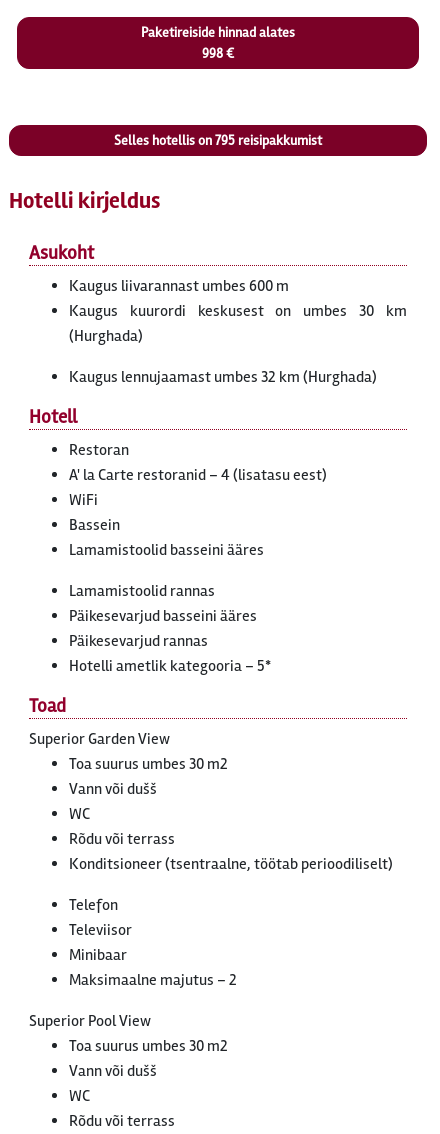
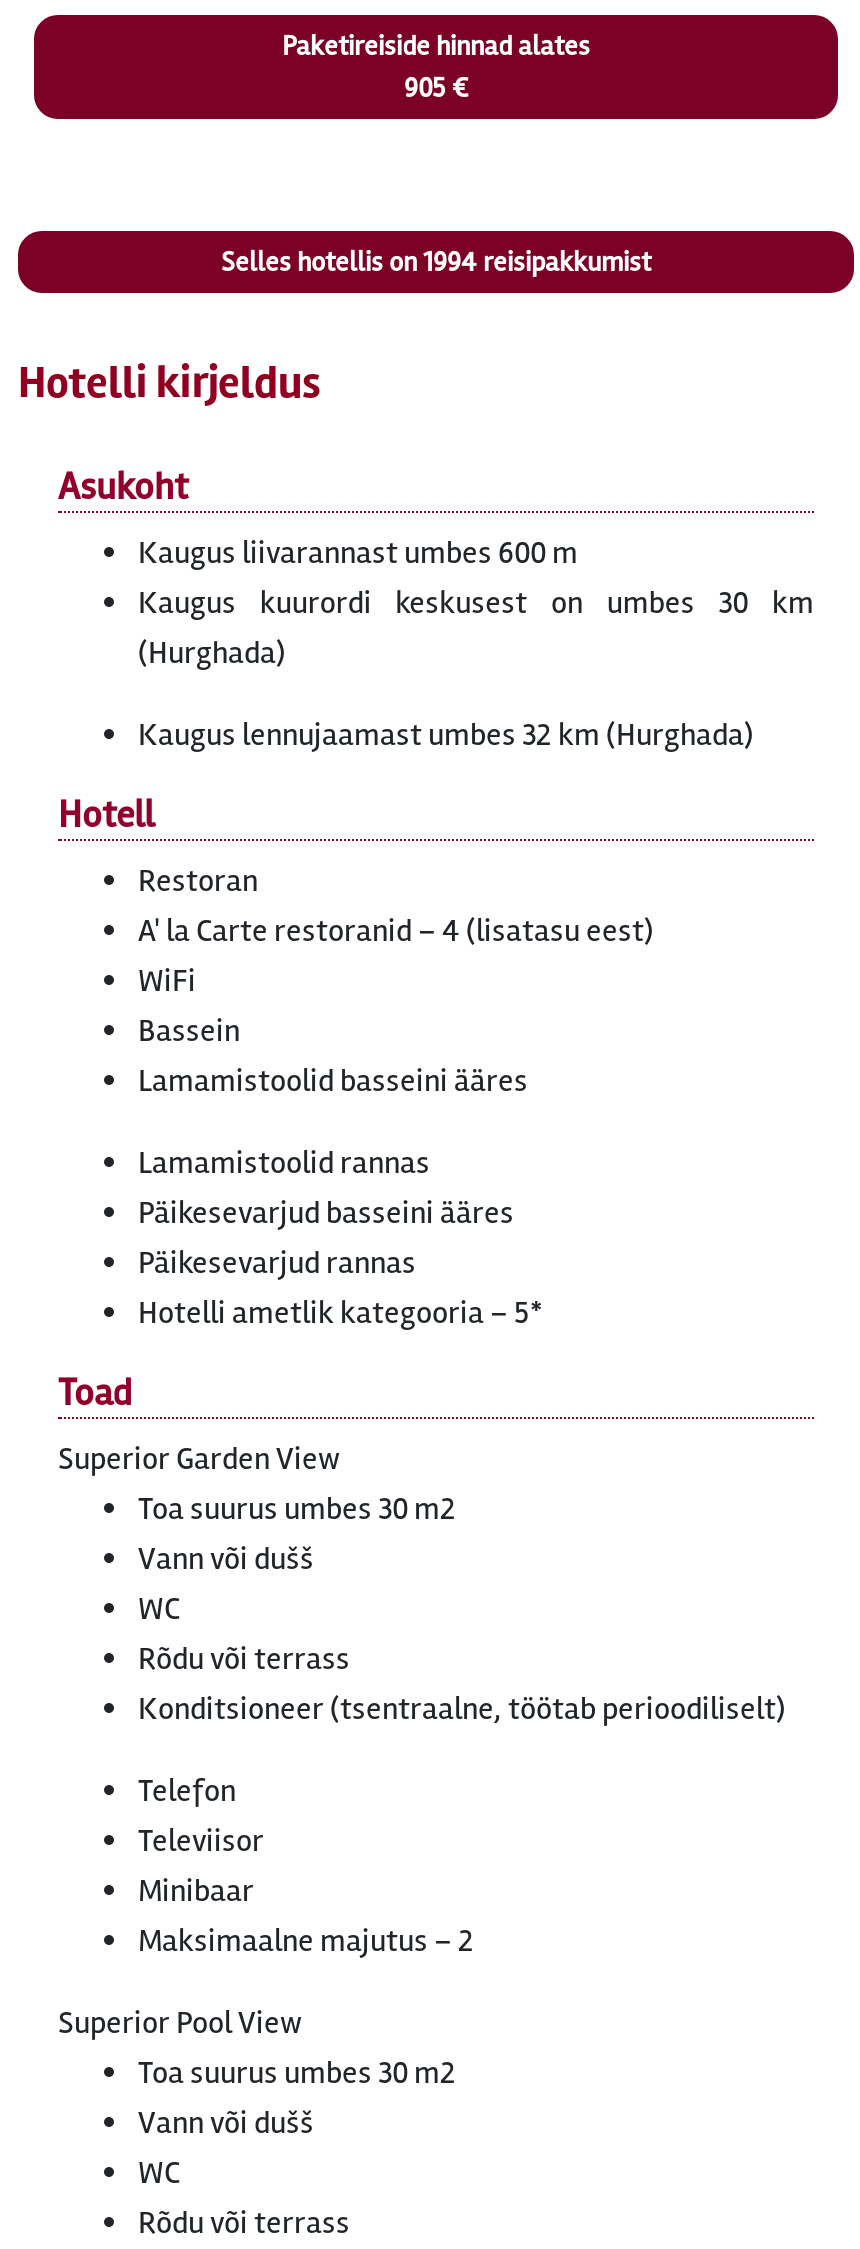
[202,45,234,62] 998 € -> [404,71,468,105] 905 €
[114,132,322,149] Selles hotellis on 795 reisipakkumist -> [221,245,651,279] Selles hotellis on 1994 reisipakkumist

